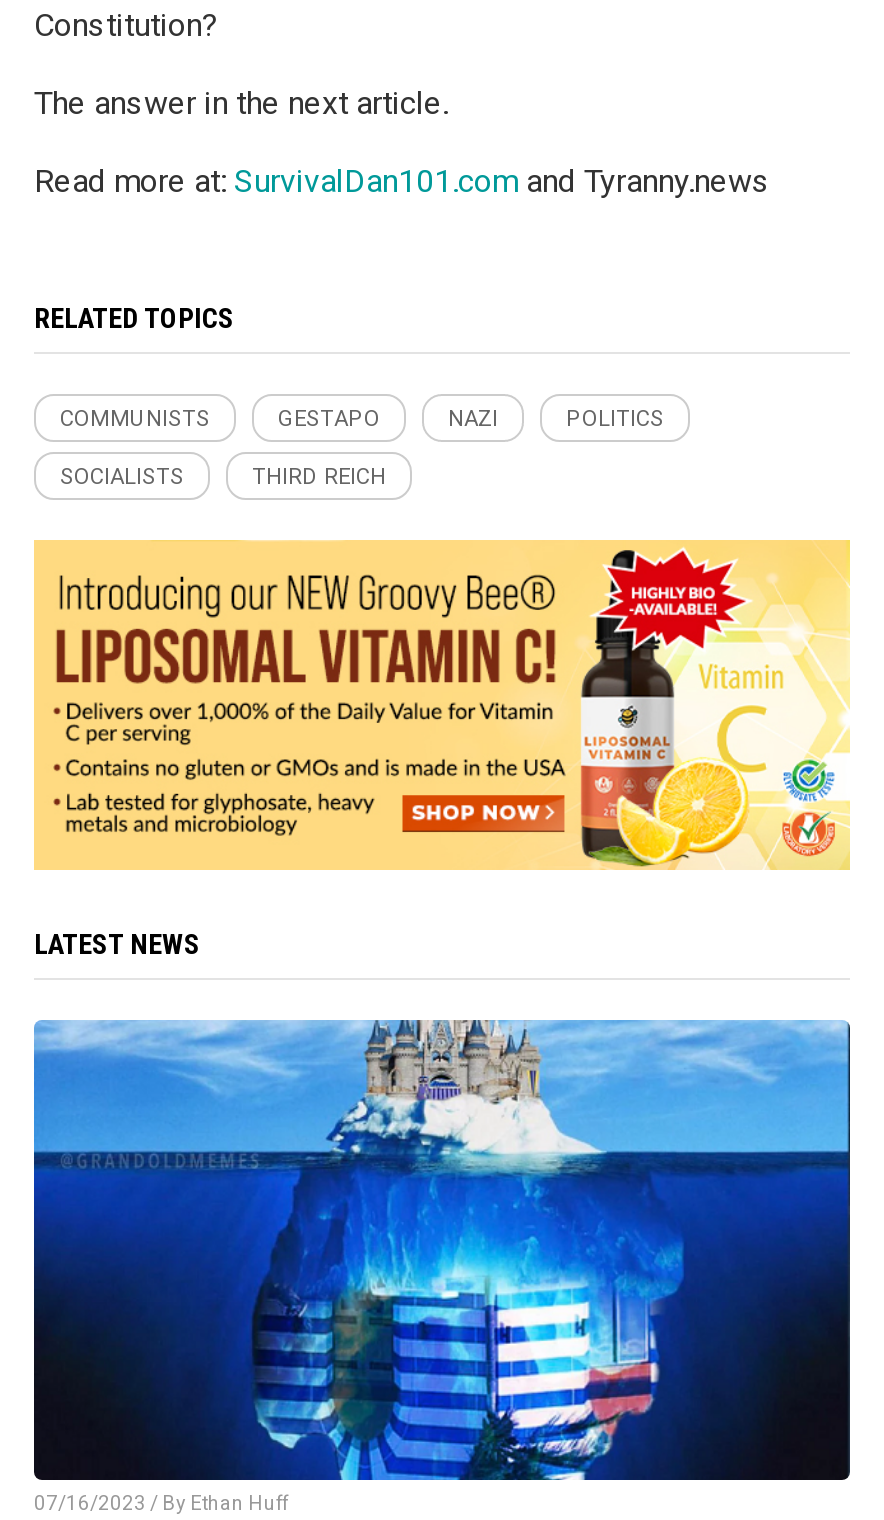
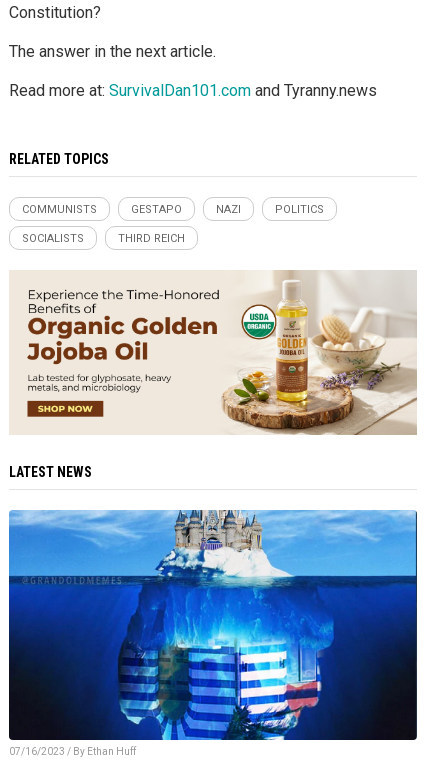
[34,540,850,870] [image] -> [10,270,418,436] [image]

